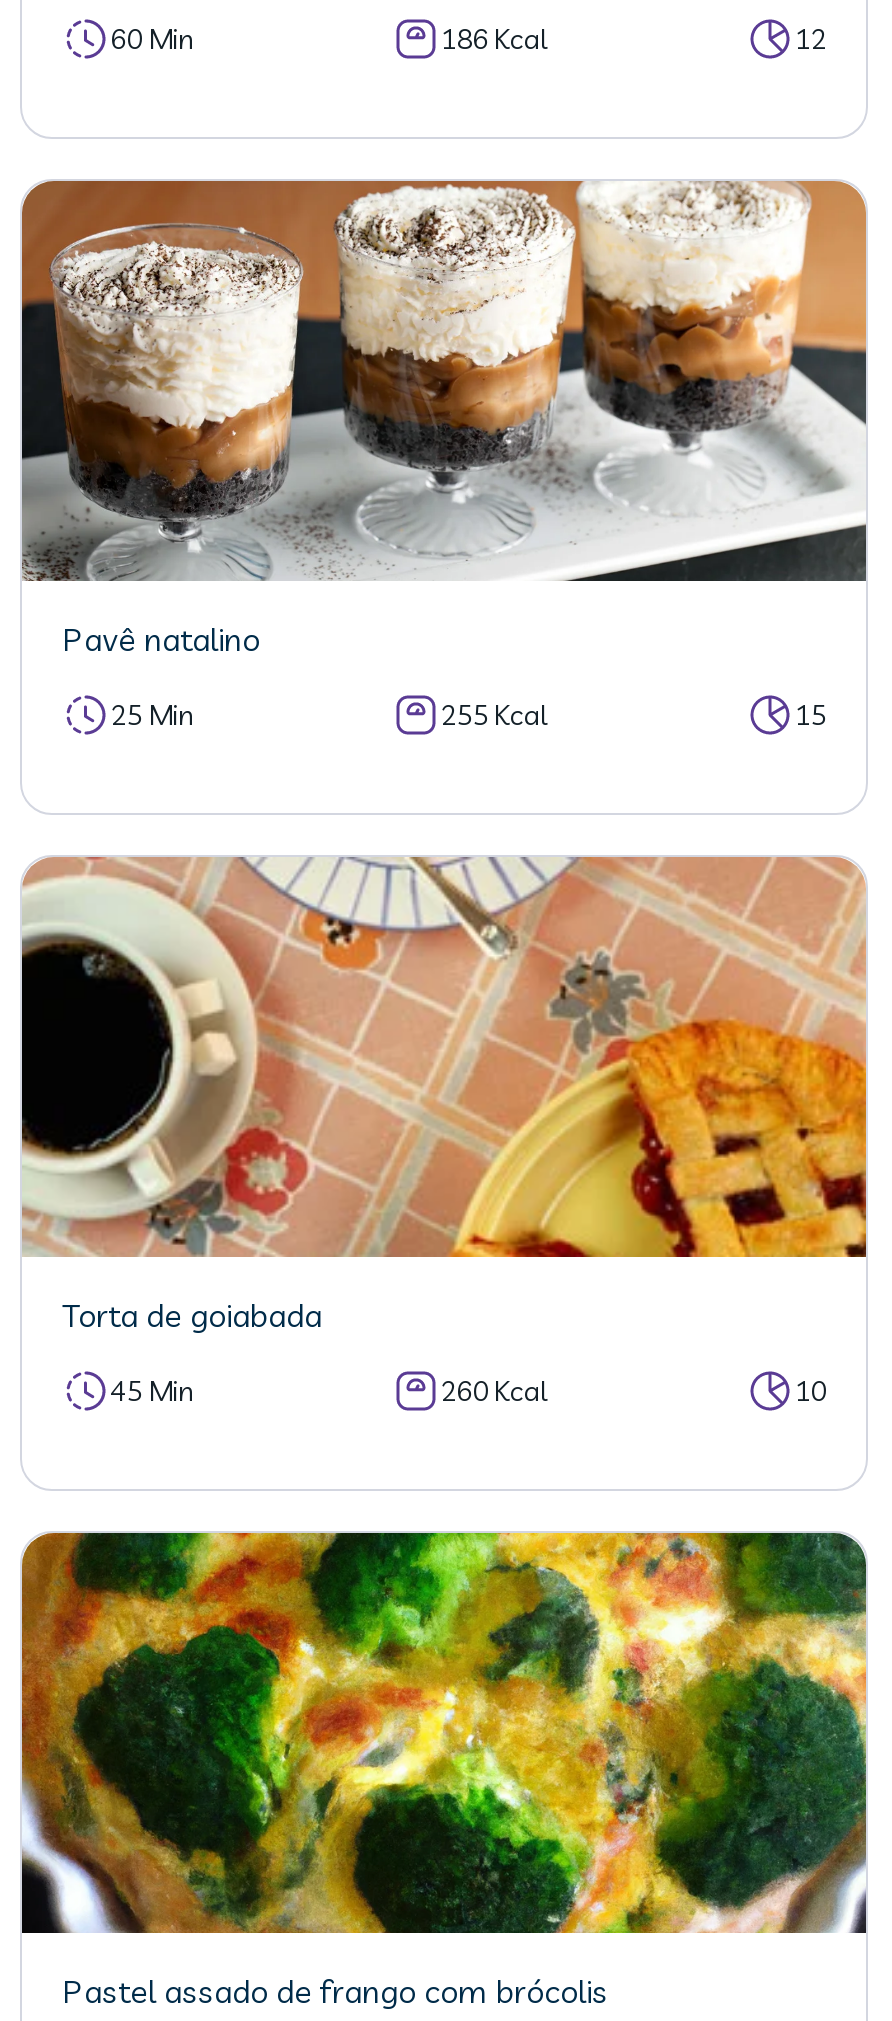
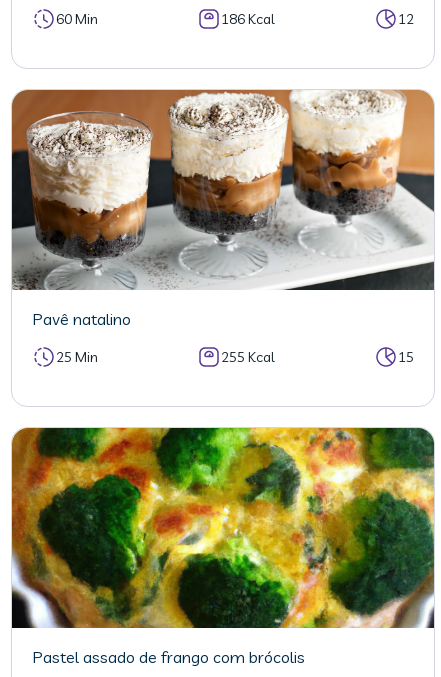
[20,855,868,1408] [image] | Torta de goiabada | 45 Min | 260 Kcal | 10 -> none

